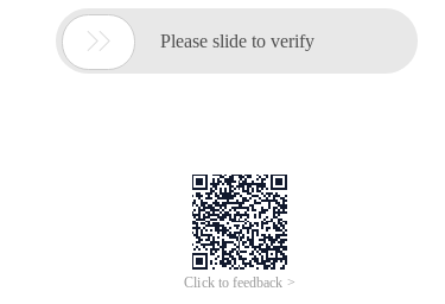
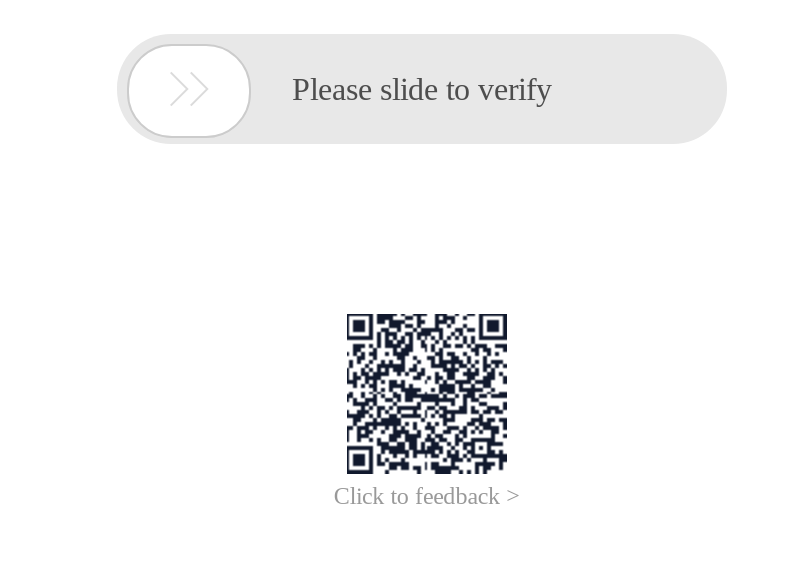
[192,173,288,271] [image] -> [347,312,507,476] [image]

